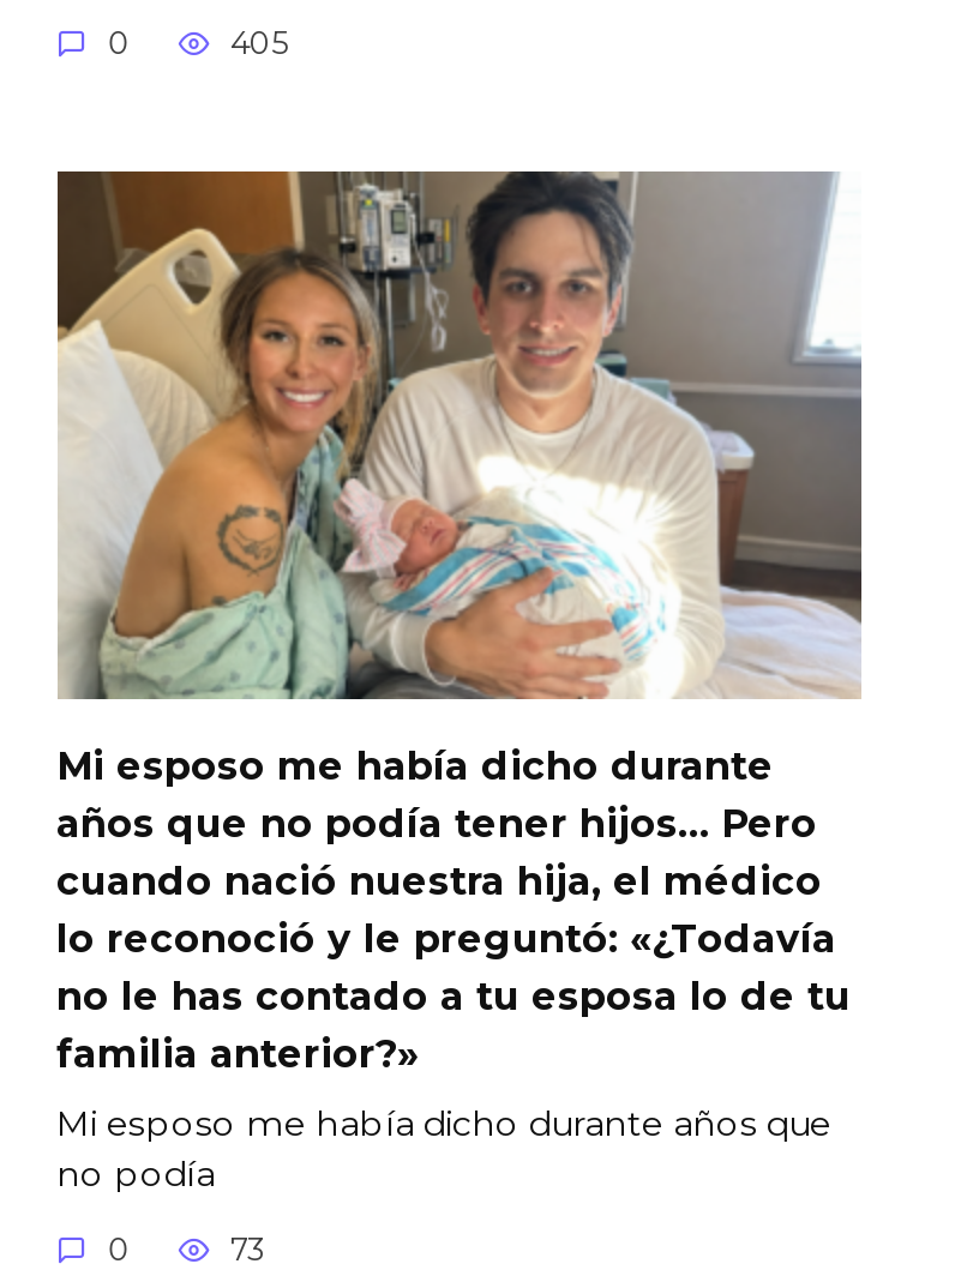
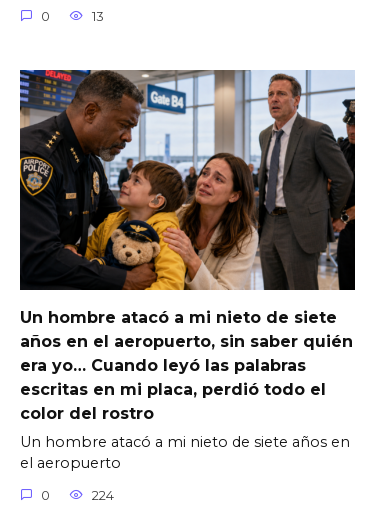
[230,26,288,62] 405 -> [92,9,104,24] 13
[55,168,864,1076] [image] | Mi esposo me había dicho durante | años que no podía tener hijos… Pero | cuando nació nuestra hija, el médico | lo reconoció y le preguntó: «¿Todavía | no le has contado a tu esposa lo de tu | familia anterior?» -> [19,69,356,423] [image] | Un hombre atacó a mi nieto de siete | años en el aeropuerto, sin saber quién | era yo… Cuando leyó las palabras | escritas en mi placa, perdió todo el | color del rostro
[56,1101,831,1195] Mi esposo me había dicho durante años que | no podía -> [19,433,349,472] Un hombre atacó a mi nieto de siete años en | el aeropuerto
[230,1232,266,1268] 73 -> [92,488,114,503] 224

